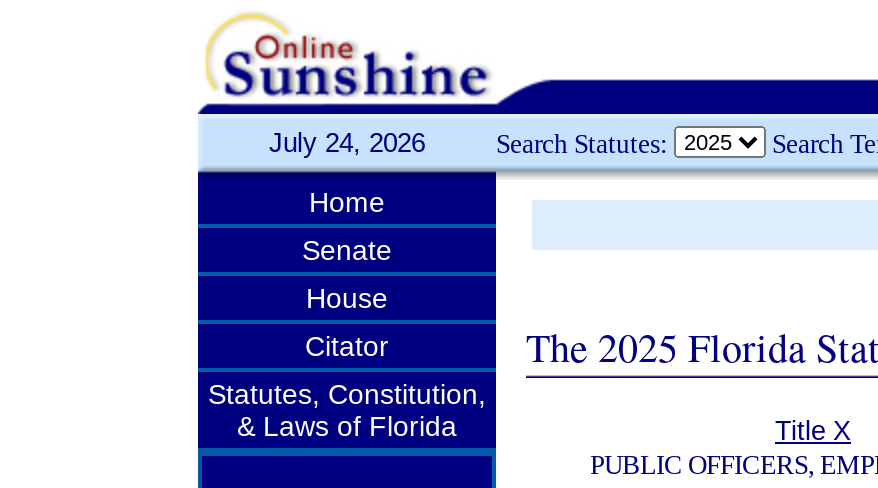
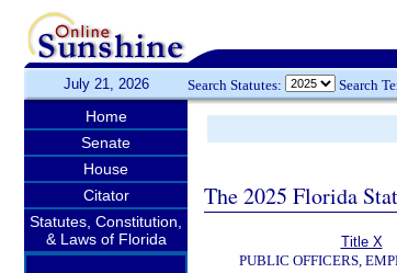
[269,128,425,158] July 24, 2026 -> [63,76,149,92] July 21, 2026

